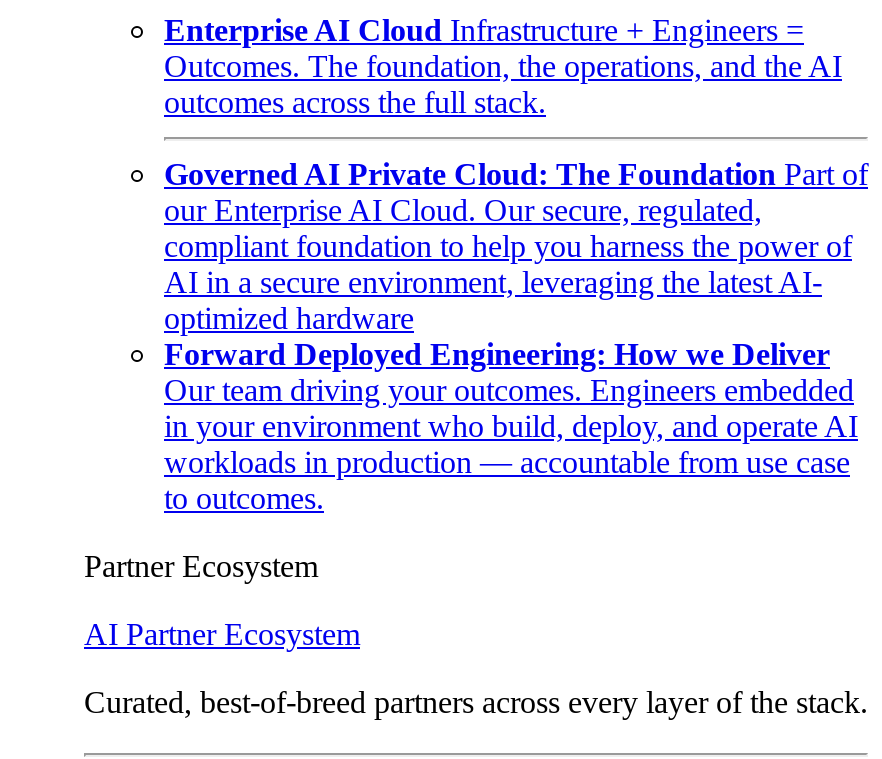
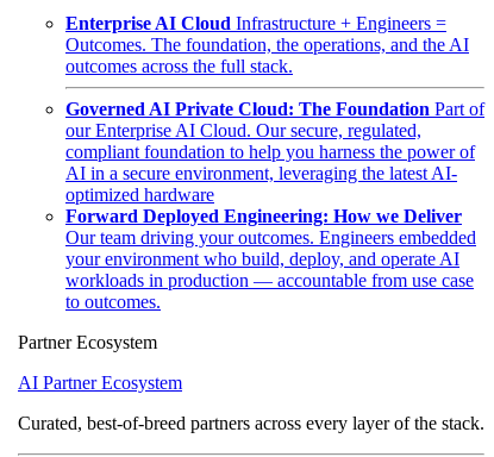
[164,409,858,443] in your environment who build, deploy, and operate AI -> [65,249,459,269] your environment who build, deploy, and operate AI

